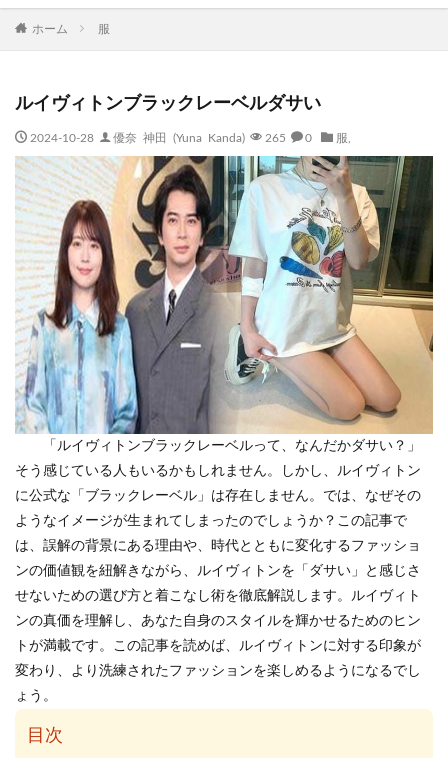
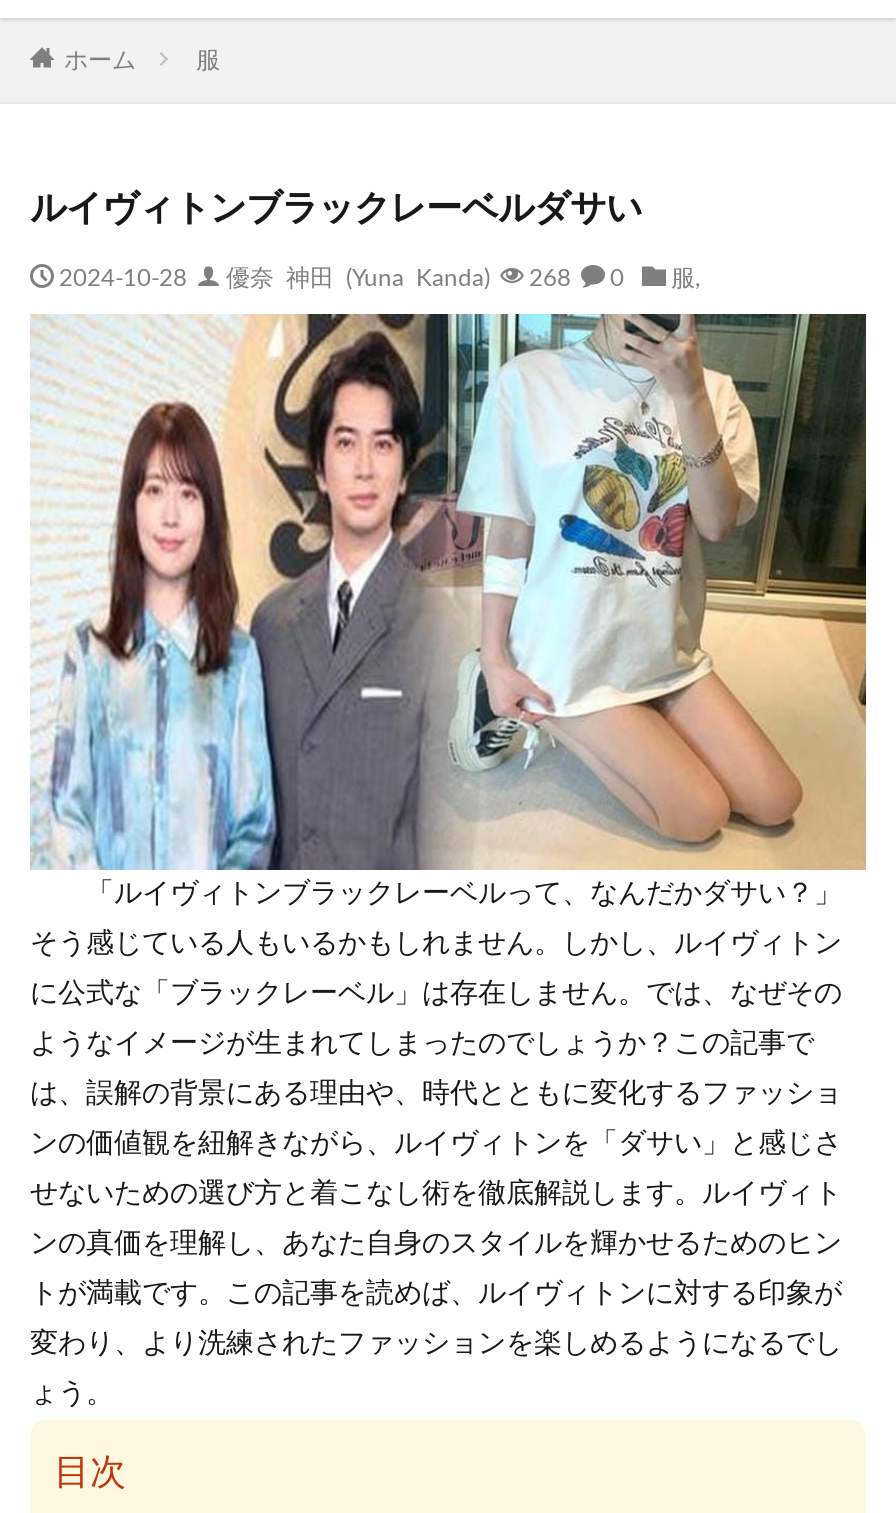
[29,131,350,143] 2024-10-28 優奈 神田 (Yuna Kanda) 265 0 服, -> [59,264,701,288] 2024-10-28 優奈 神田 (Yuna Kanda) 268 0 服,

